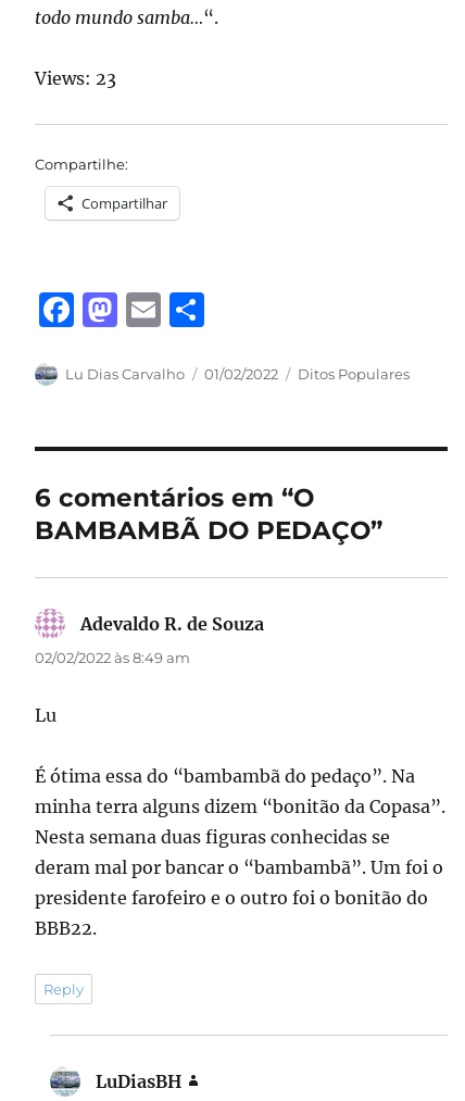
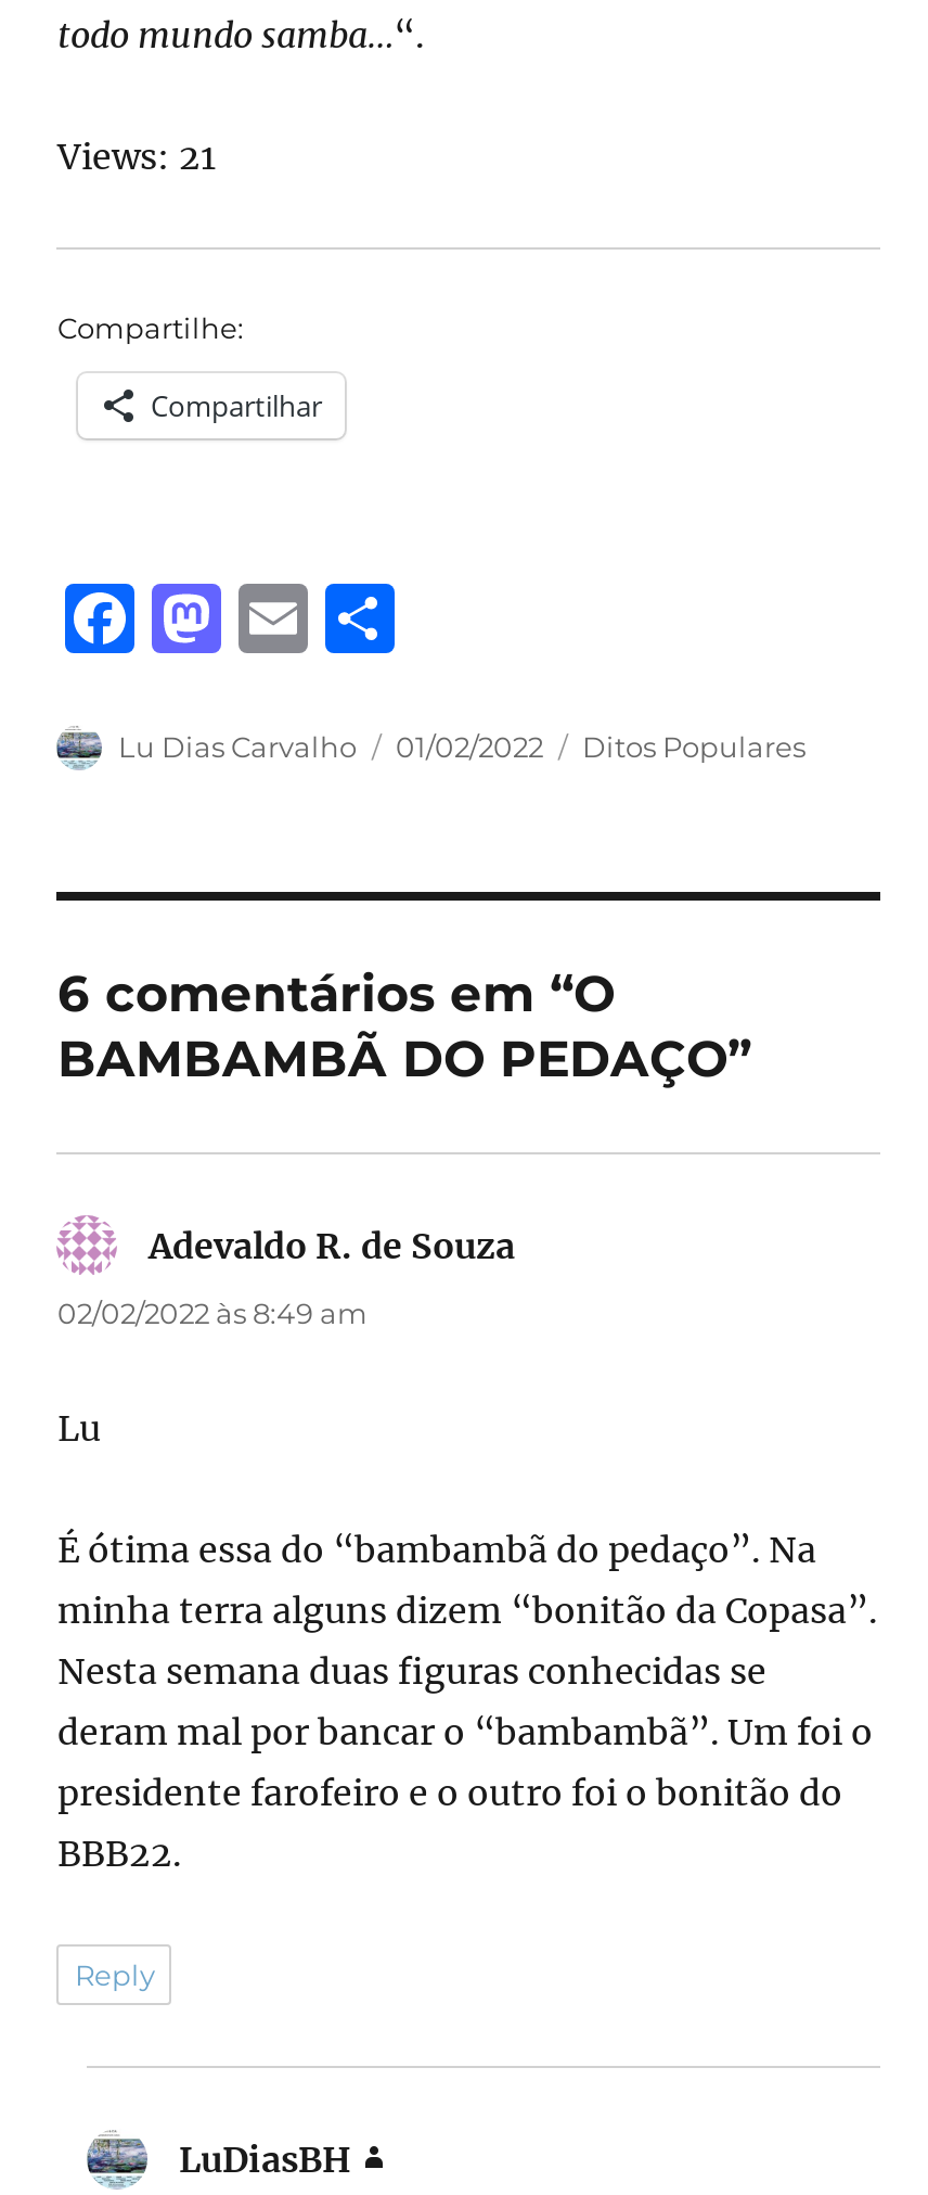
[35,67,117,89] Views: 23 -> [57,134,216,178] Views: 21

